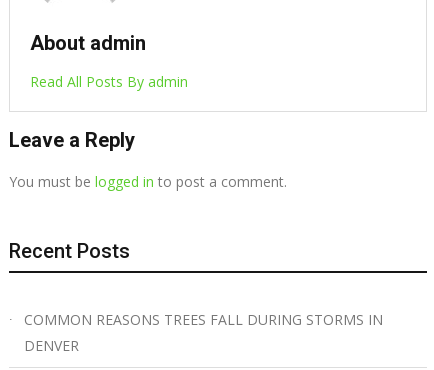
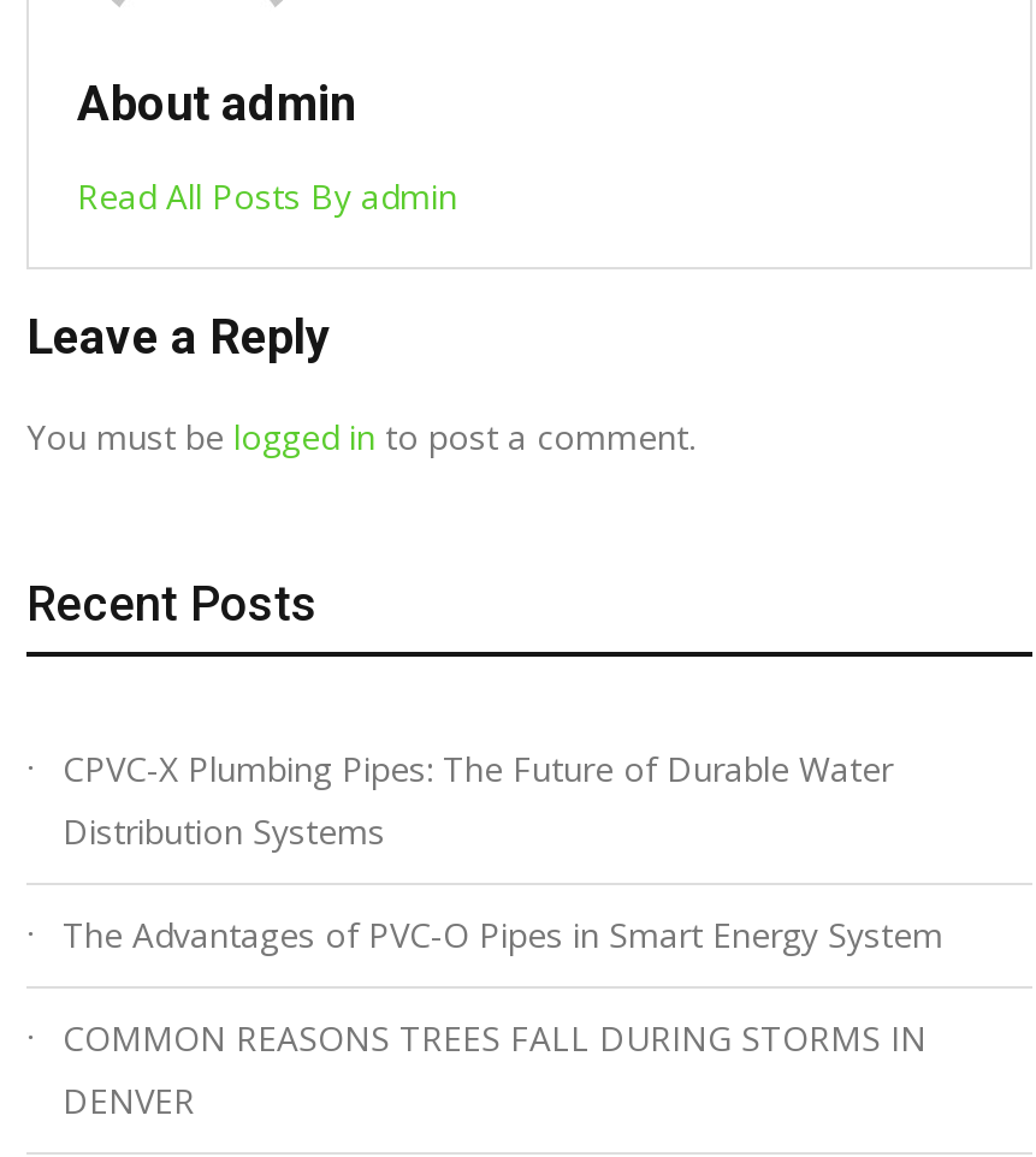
none -> [63,746,977,957] CPVC-X Plumbing Pipes: The Future of Durable Water | Distribution Systems | The Advantages of PVC-O Pipes in Smart Energy System

